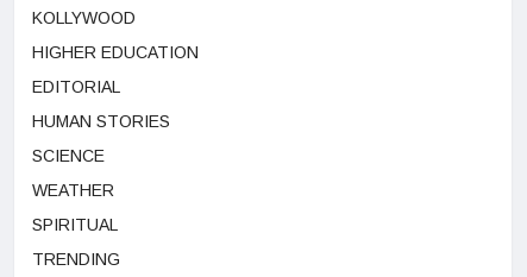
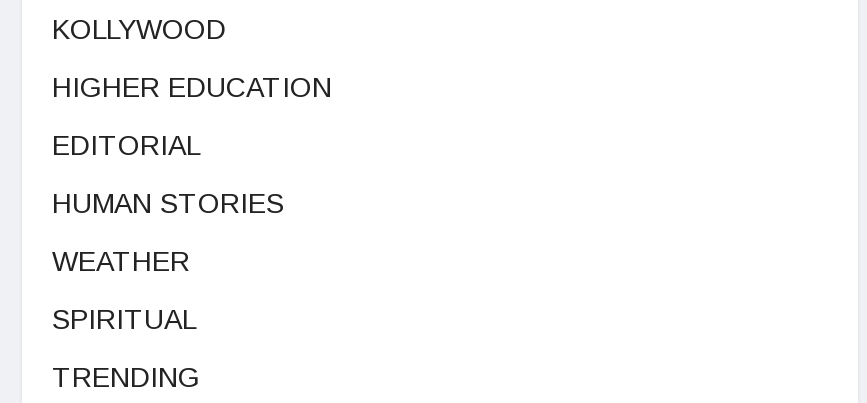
[32,146,105,165] SCIENCE -> none

